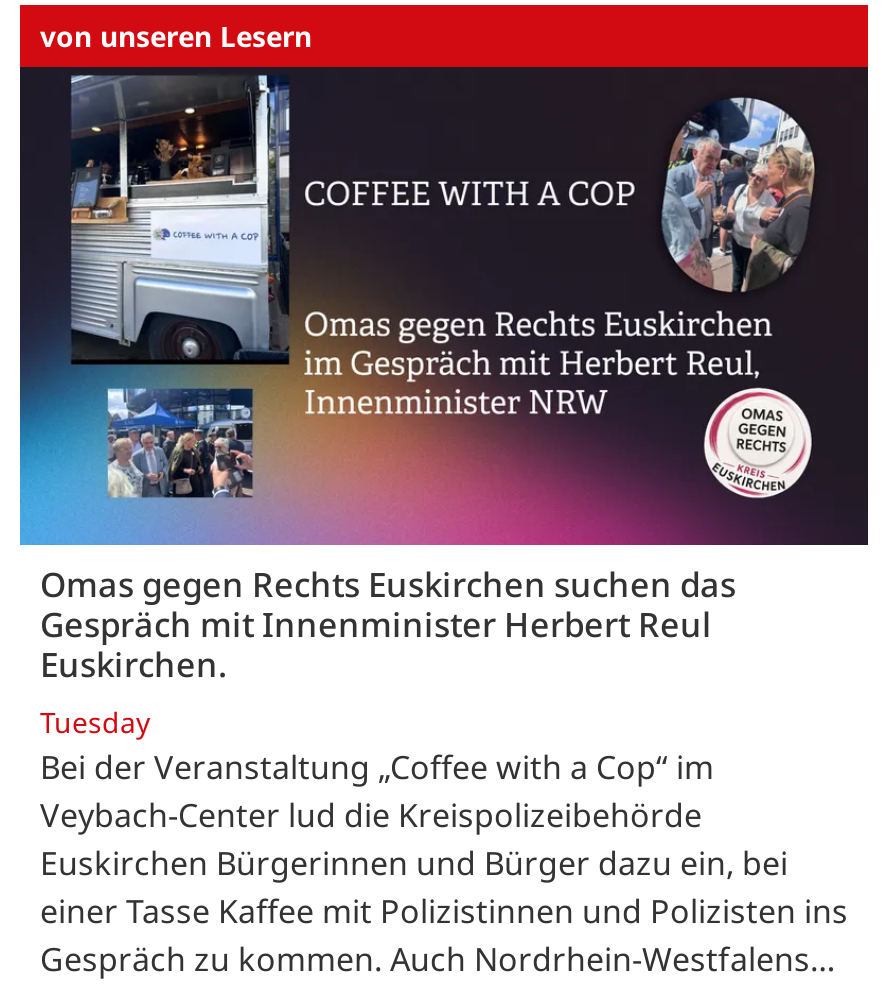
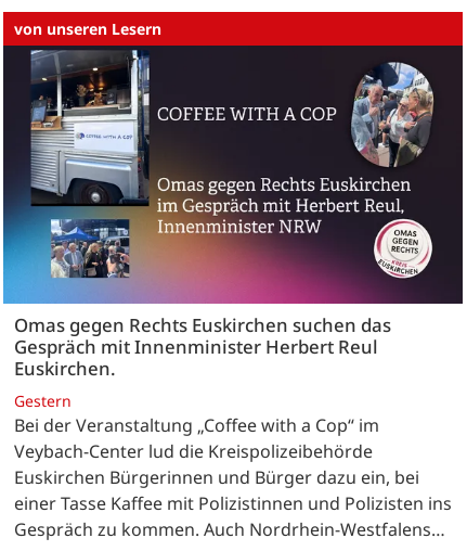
[40,704,150,742] Tuesday -> [14,390,72,411] Gestern

